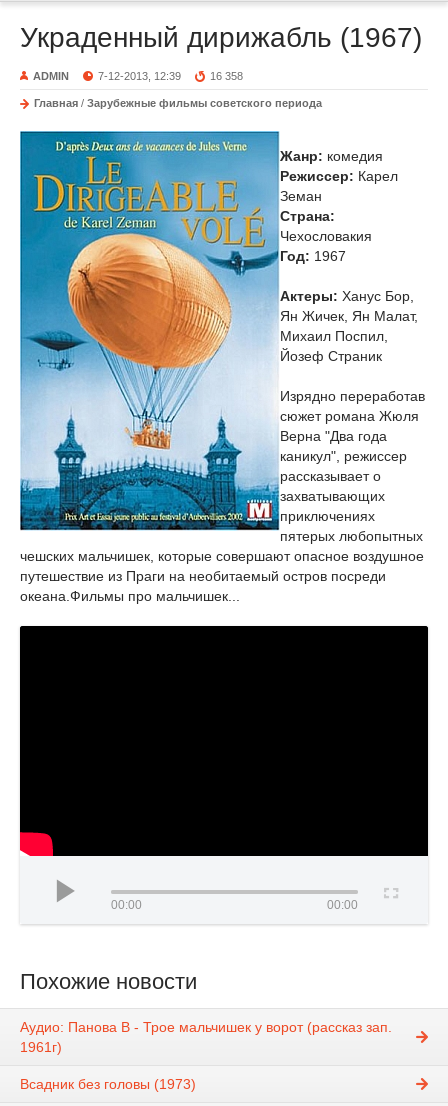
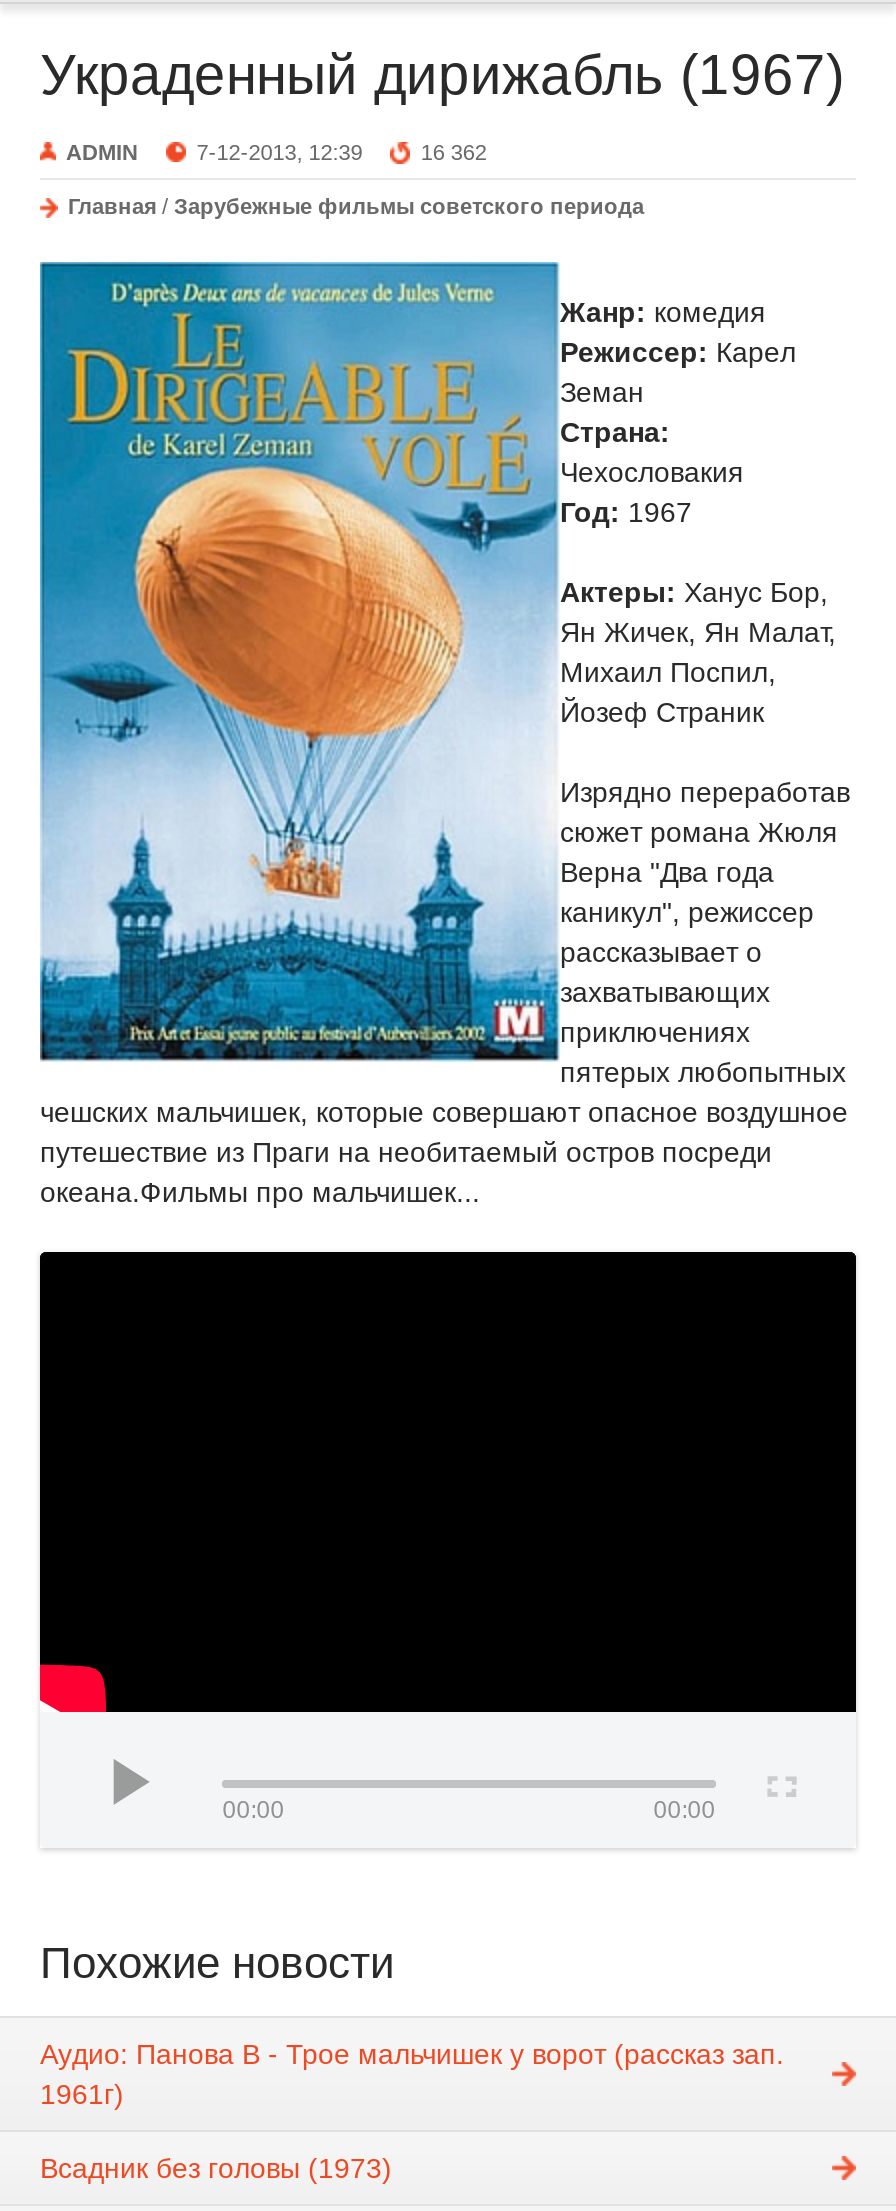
[210,70,243,82] 16 358 -> [421,140,487,164] 16 362

